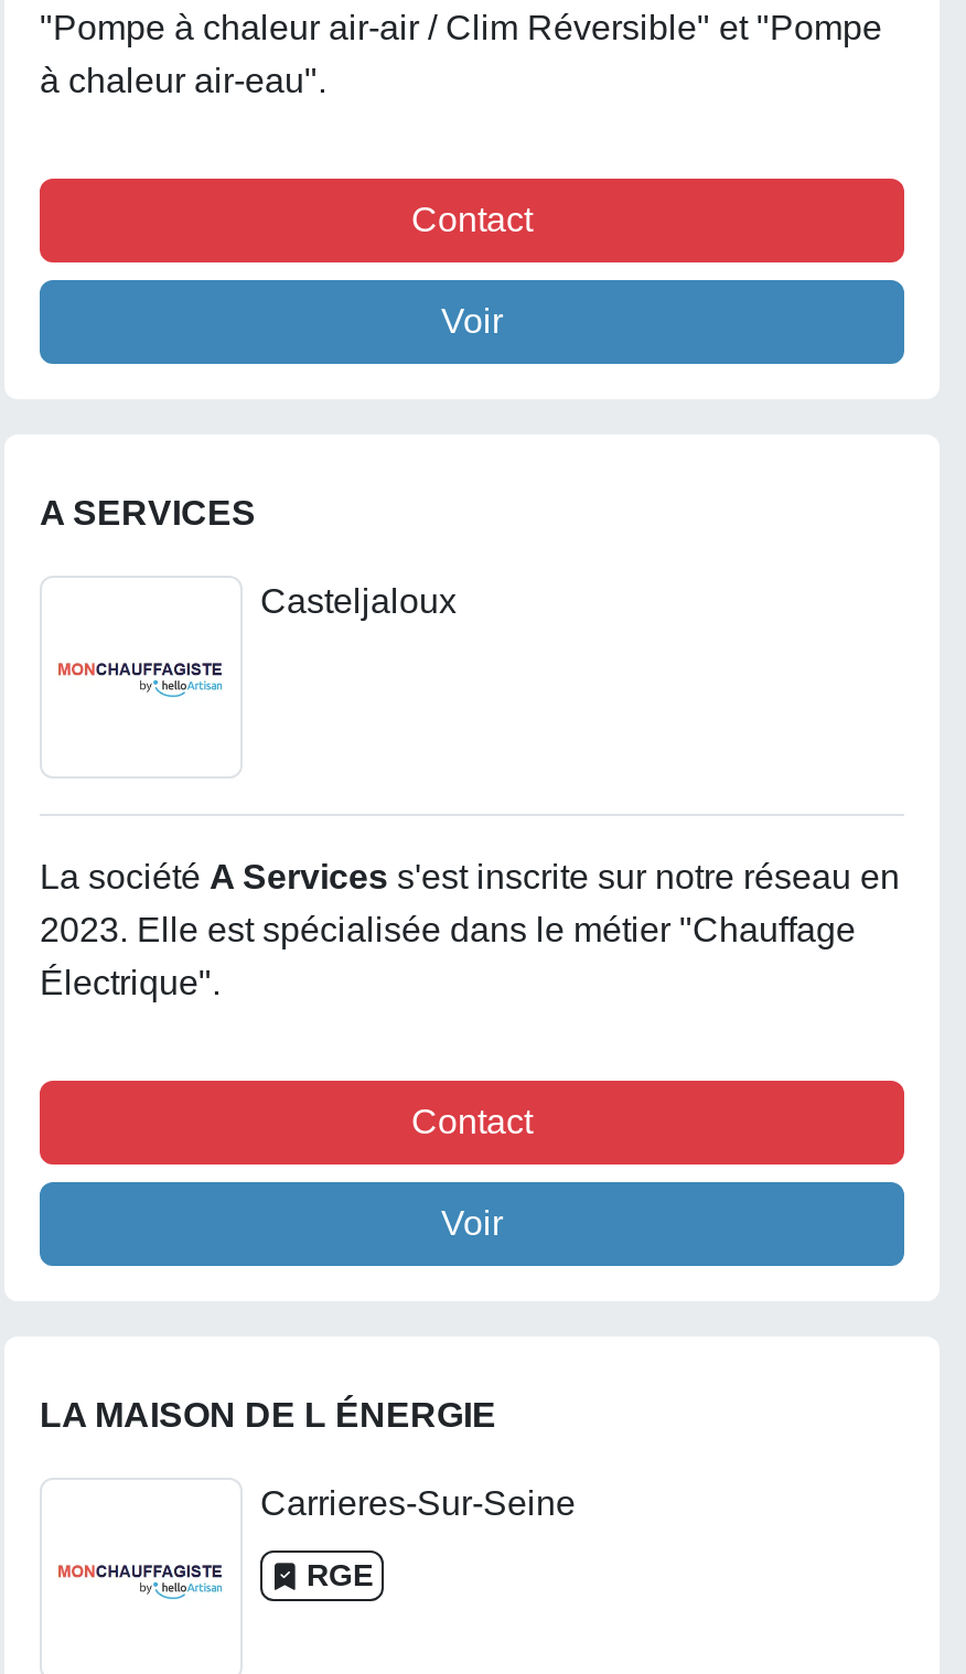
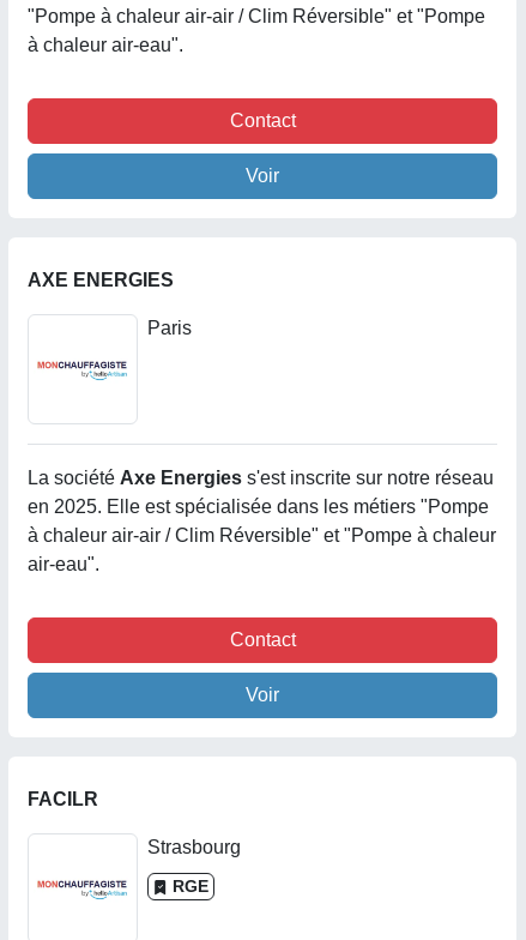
[40,495,256,533] A SERVICES -> [28,270,174,291] AXE ENERGIES
[260,583,457,621] Casteljaloux -> [147,318,192,339] Paris
[40,859,900,1002] La société A Services s'est inscrite sur notre réseau en | 2023. Elle est spécialisée dans le métier "Chauffage | Électrique". -> [28,468,496,575] La société Axe Energies s'est inscrite sur notre réseau | en 2025. Elle est spécialisée dans les métiers "Pompe | à chaleur air-air / Clim Réversible" et "Pompe à chaleur | air-eau".
[40,1397,496,1435] LA MAISON DE L ÉNERGIE -> [28,790,98,810] FACILR
[260,1485,576,1523] Carrieres-Sur-Seine -> [147,837,241,858] Strasbourg

